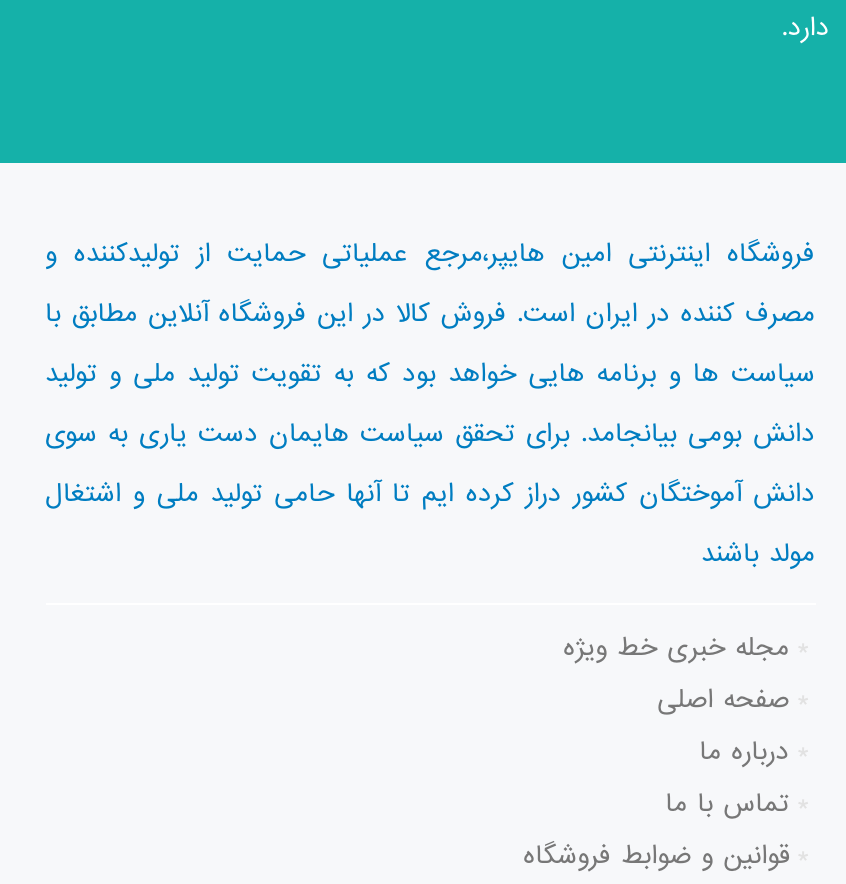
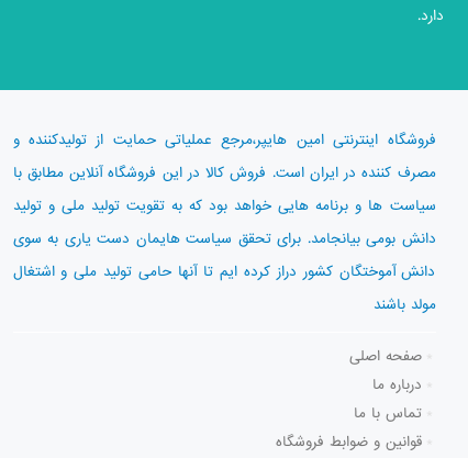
[563,629,789,667] مجله خبری خط ویژه -> none

